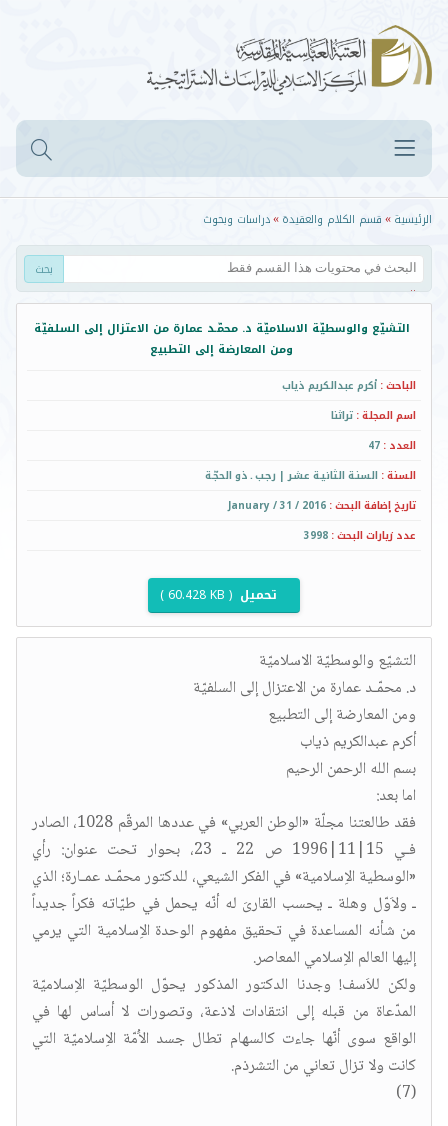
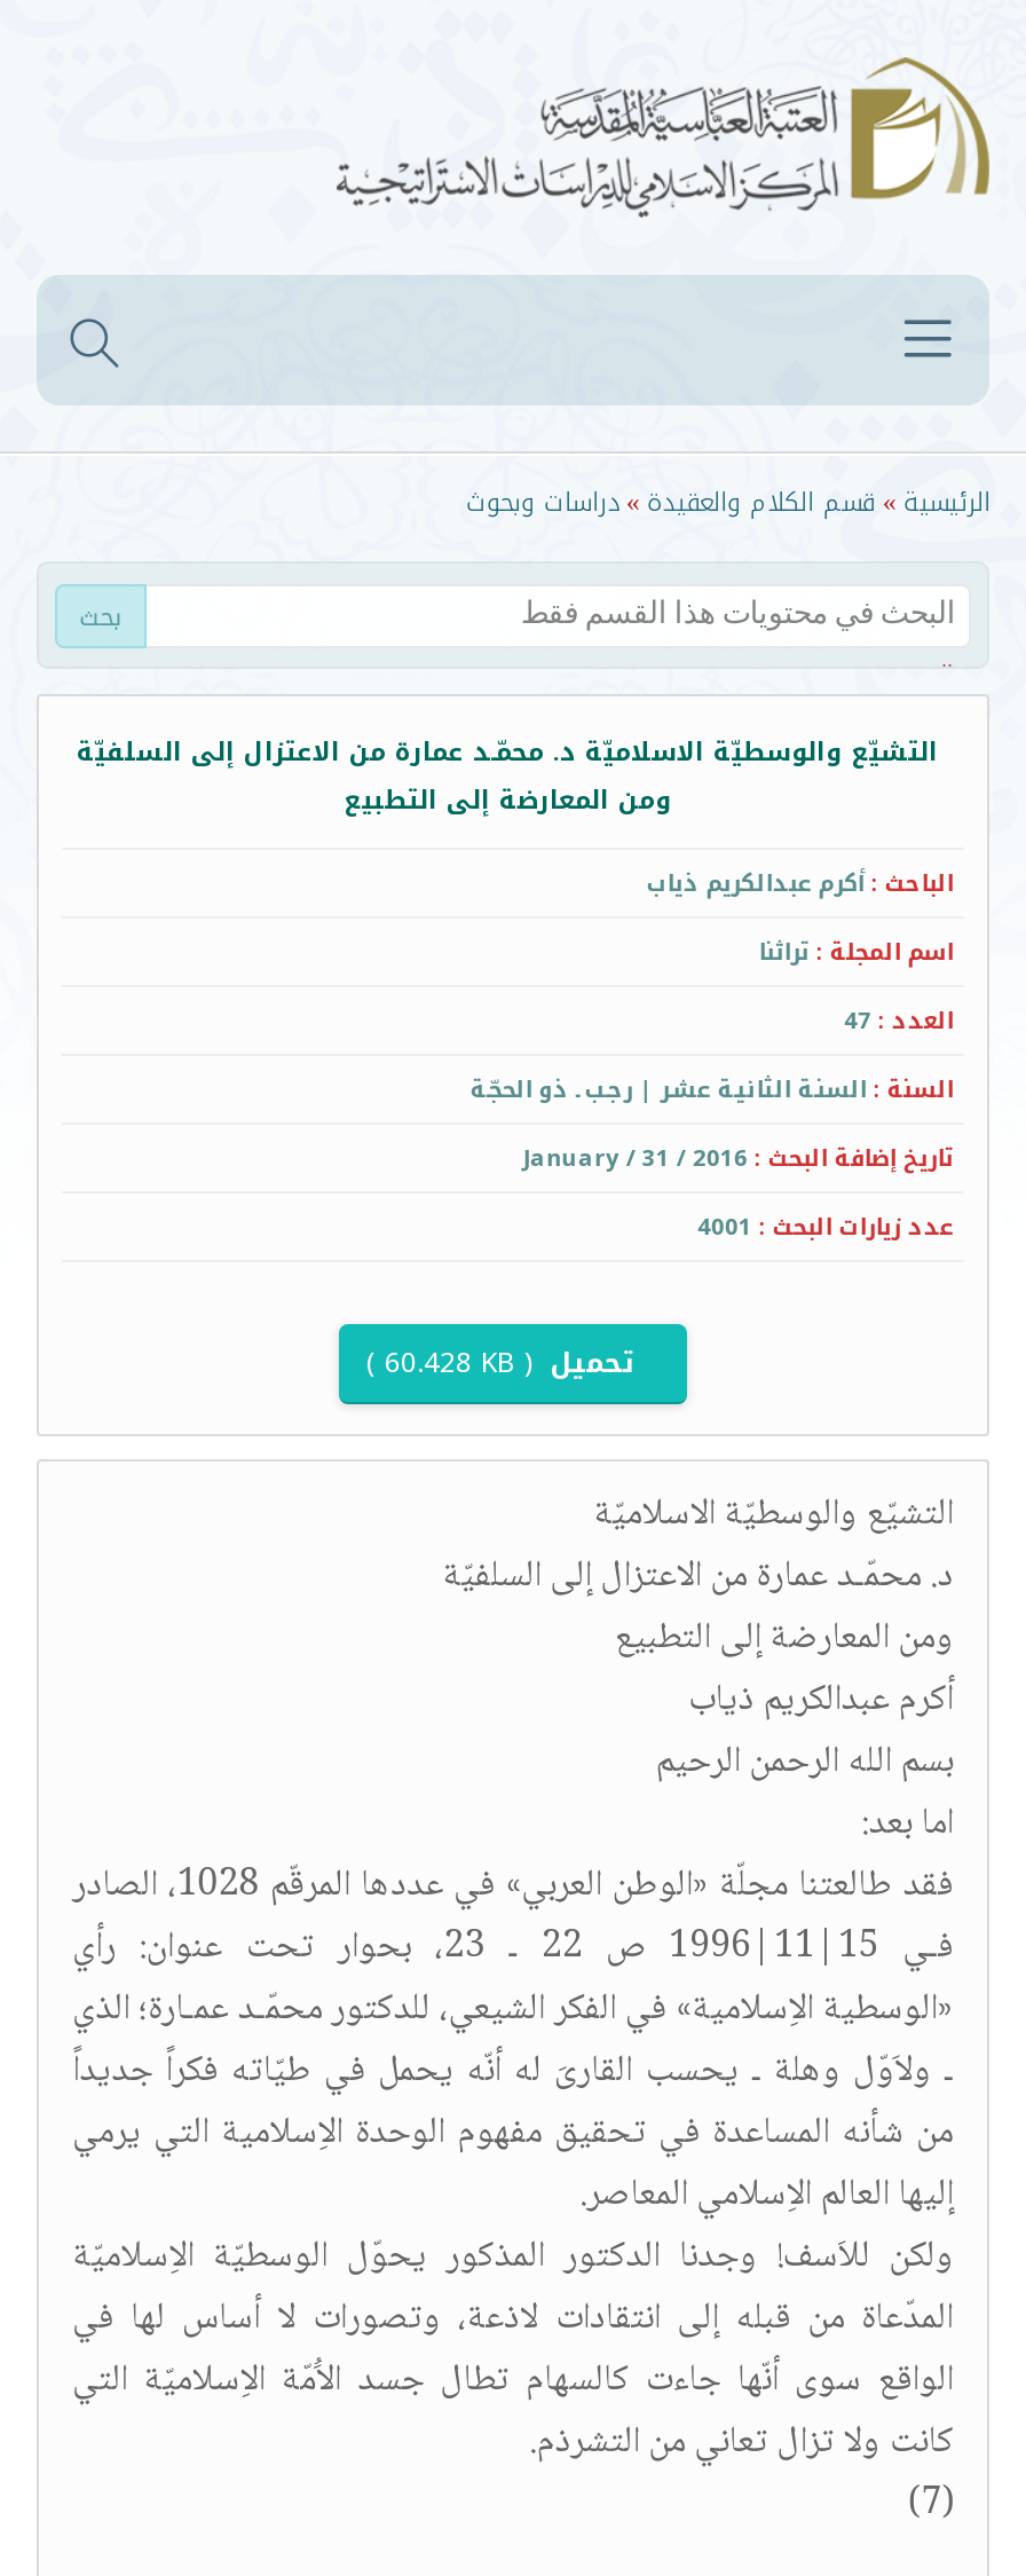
[304,526,416,545] عدد زيارات البحث : 3998 -> [697,1206,953,1249] عدد زيارات البحث : 4001

